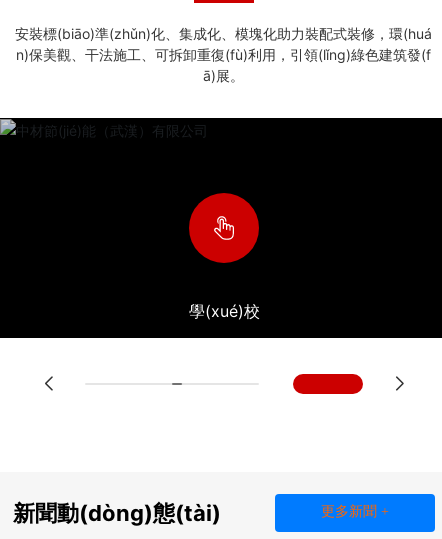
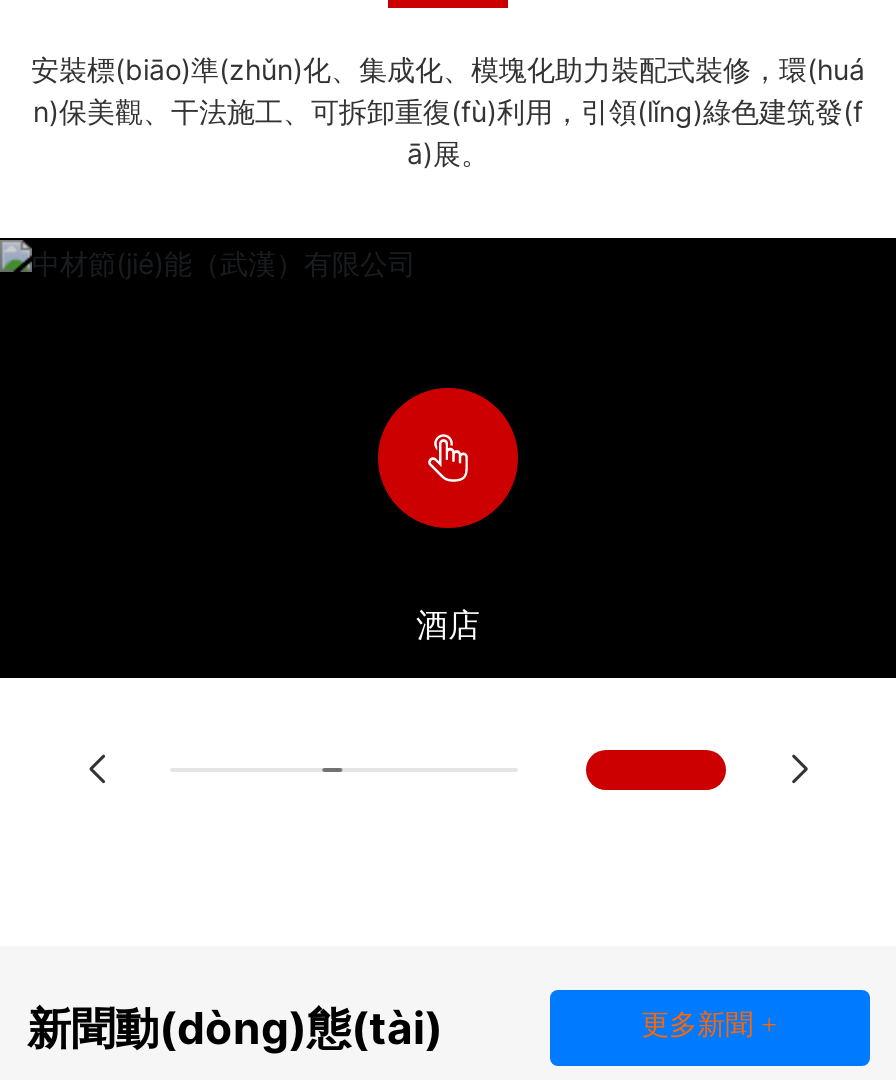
[188,301,259,321] 學(xué)校 -> [416,603,480,643] 酒店

